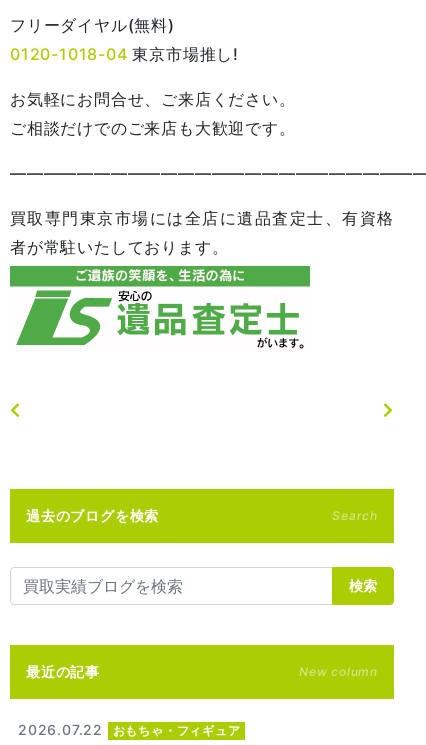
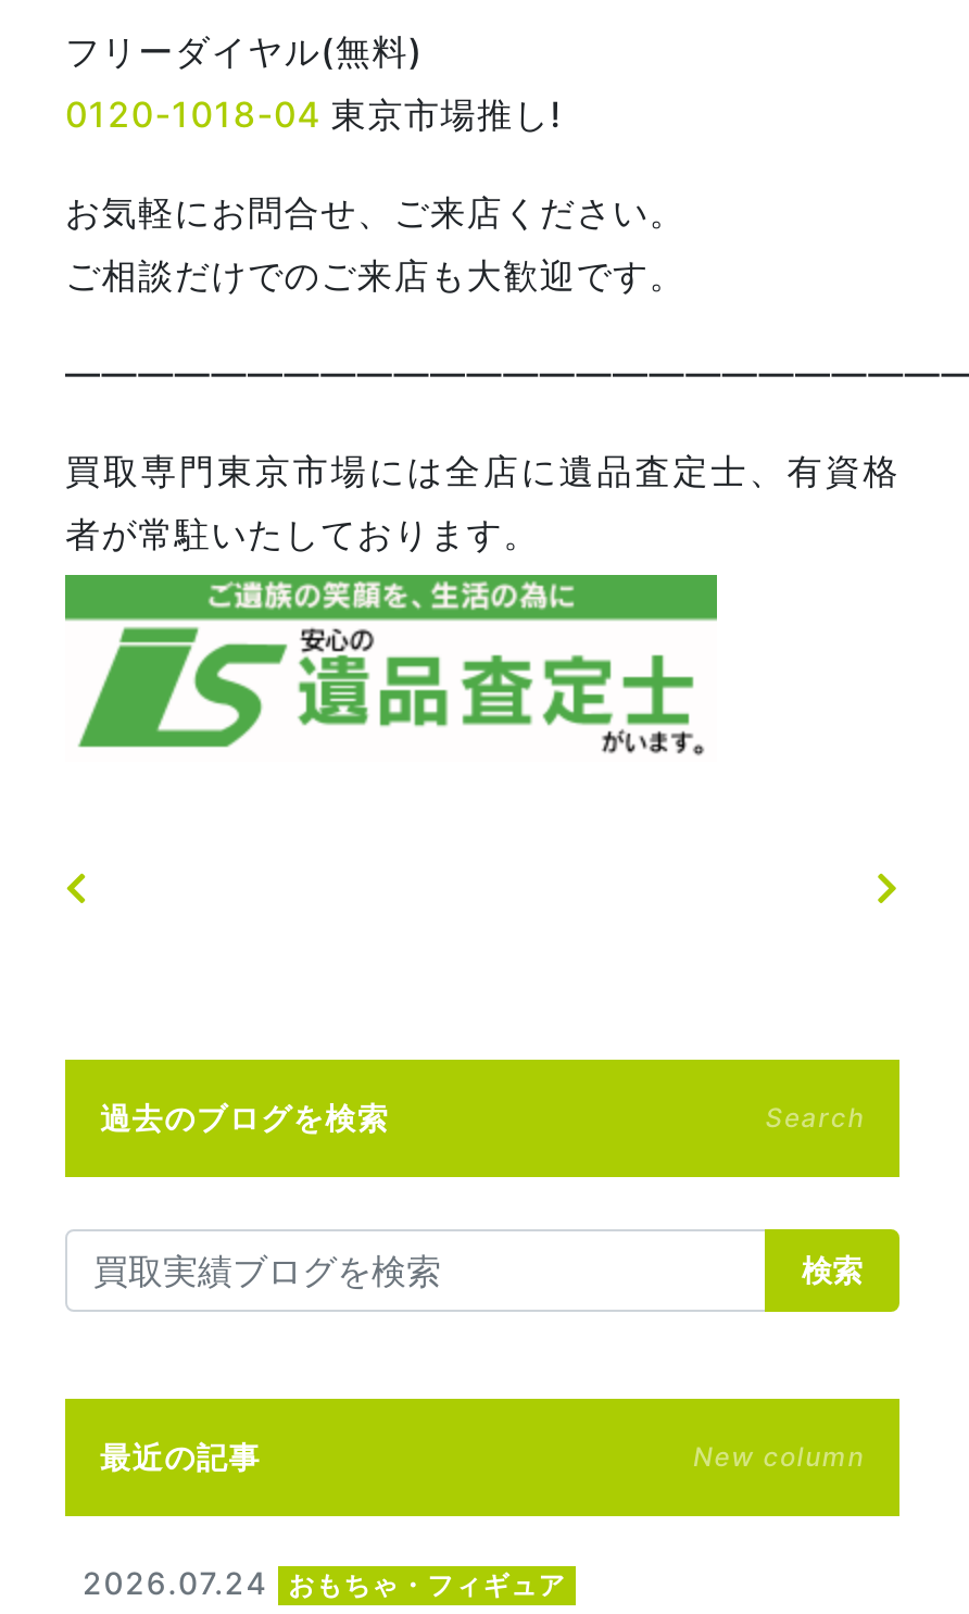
[18,721,241,738] 2026.07.22 おもちゃ・フィギュア -> [83,1563,566,1600] 2026.07.24 おもちゃ・フィギュア

